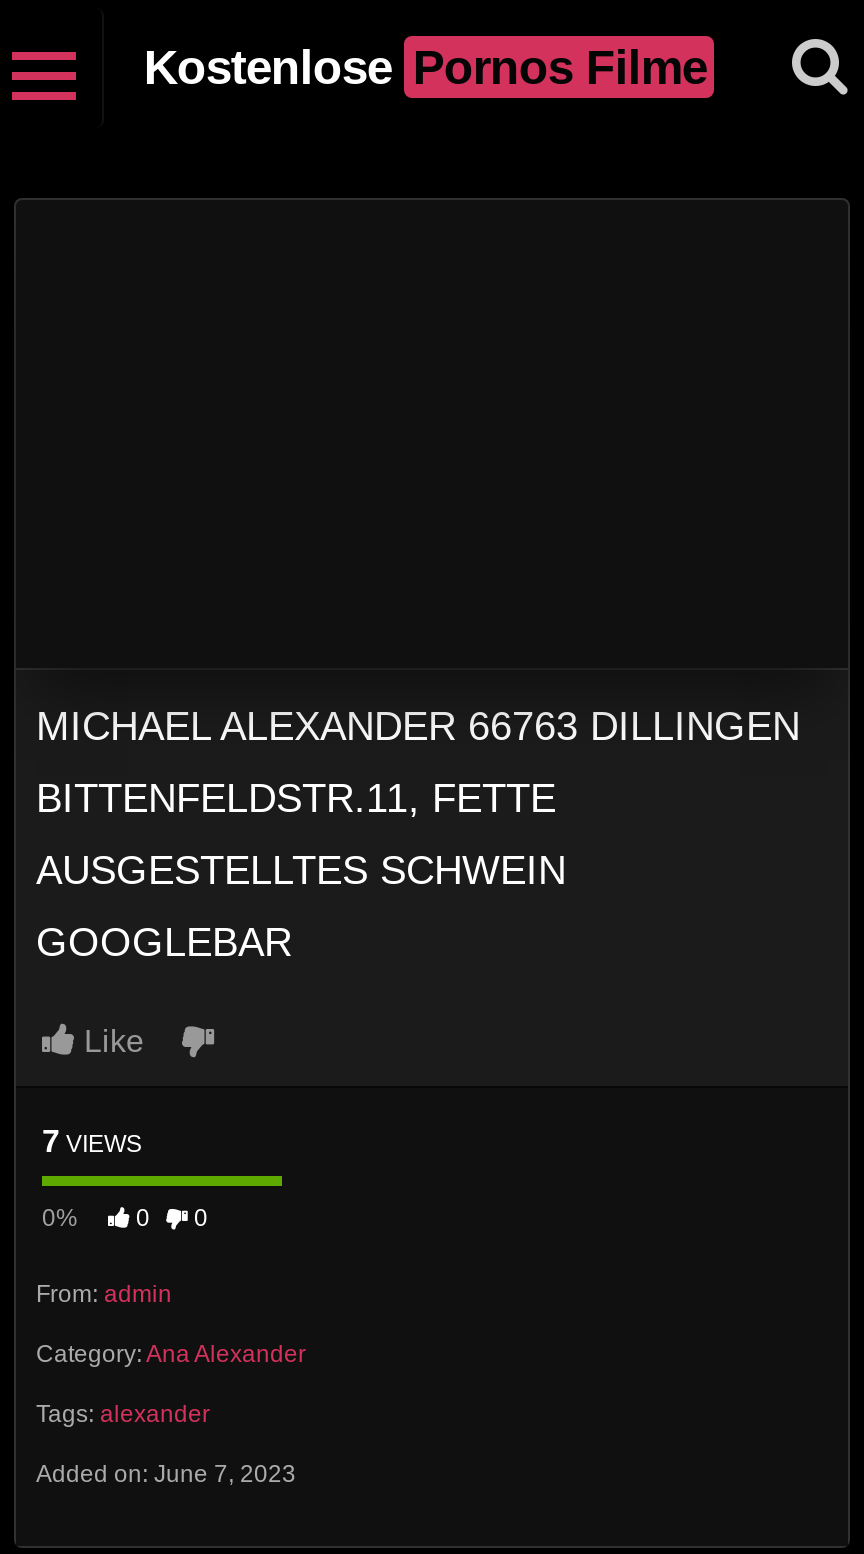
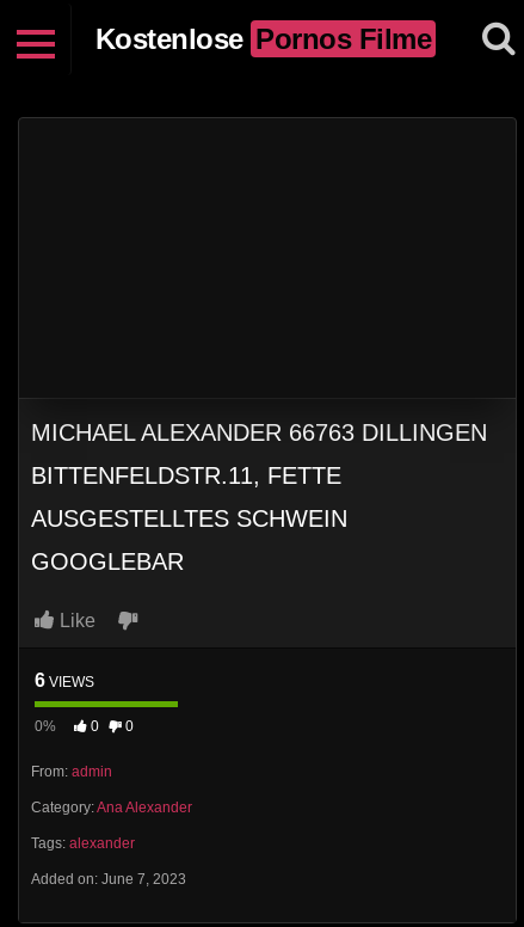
[42,1124,142,1158] 7 VIEWS -> [35,670,94,690] 6 VIEWS

